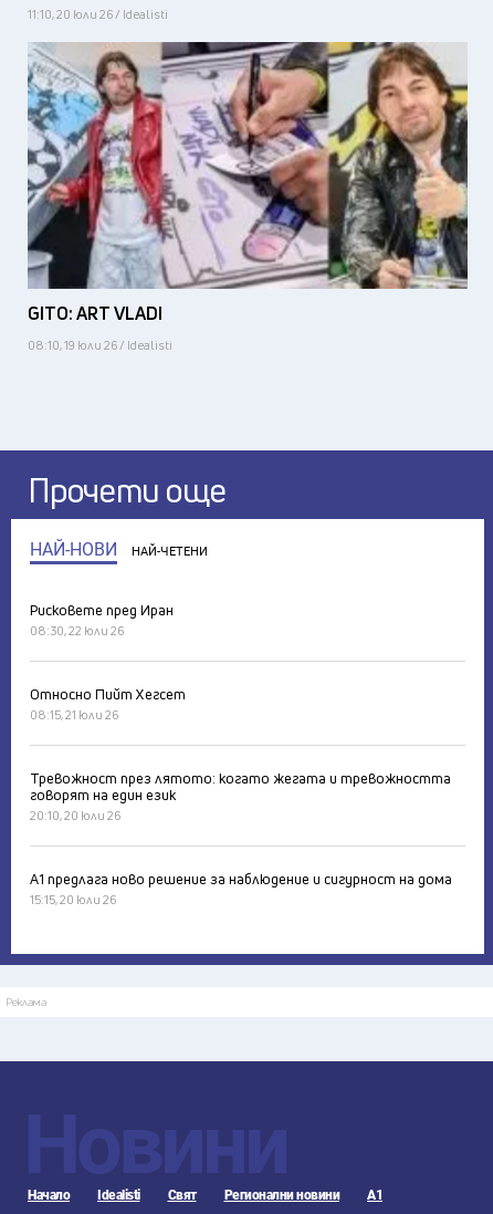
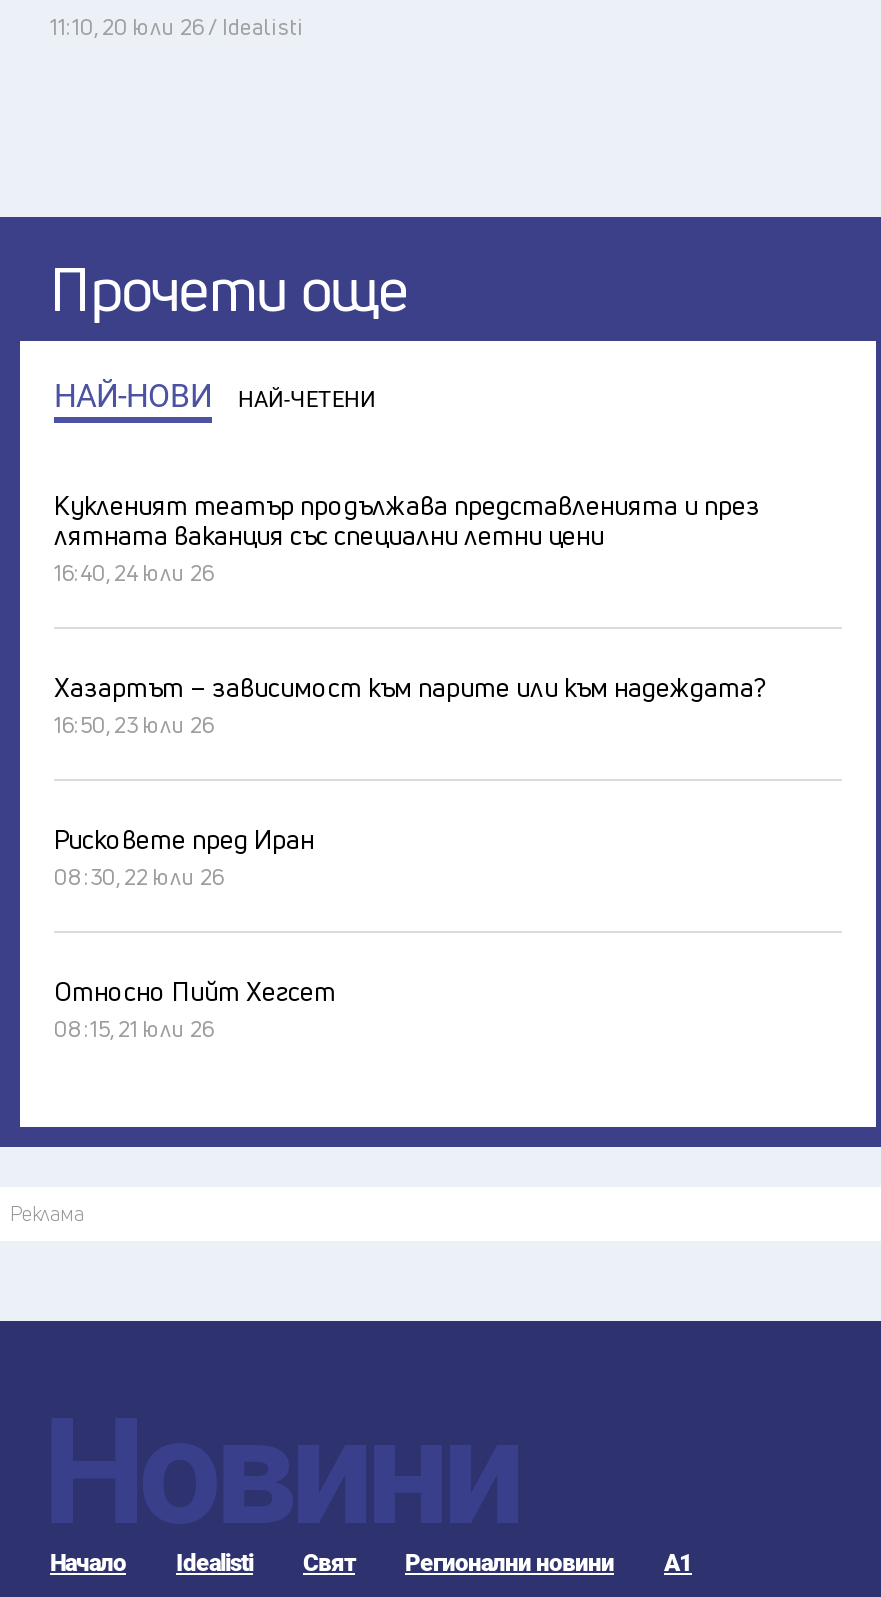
[27,41,469,352] [image] | GITO: ART VLADI | 08:10, 19 юли 26 / Idealisti -> none
none -> [54,486,764,738] Кукленият театър продължава представленията и през | лятната ваканция със специални летни цени | 16:40, 24 юли 26 | Хазартът – зависимост към парите или към надеждата? | 16:50, 23 юли 26
[30,767,452,907] Тревожност през лятото: когато жегата и тревожността | говорят на един език | 20:10, 20 юли 26 | А1 предлага ново решение за наблюдение и сигурност на дома | 15:15, 20 юли 26 -> none

